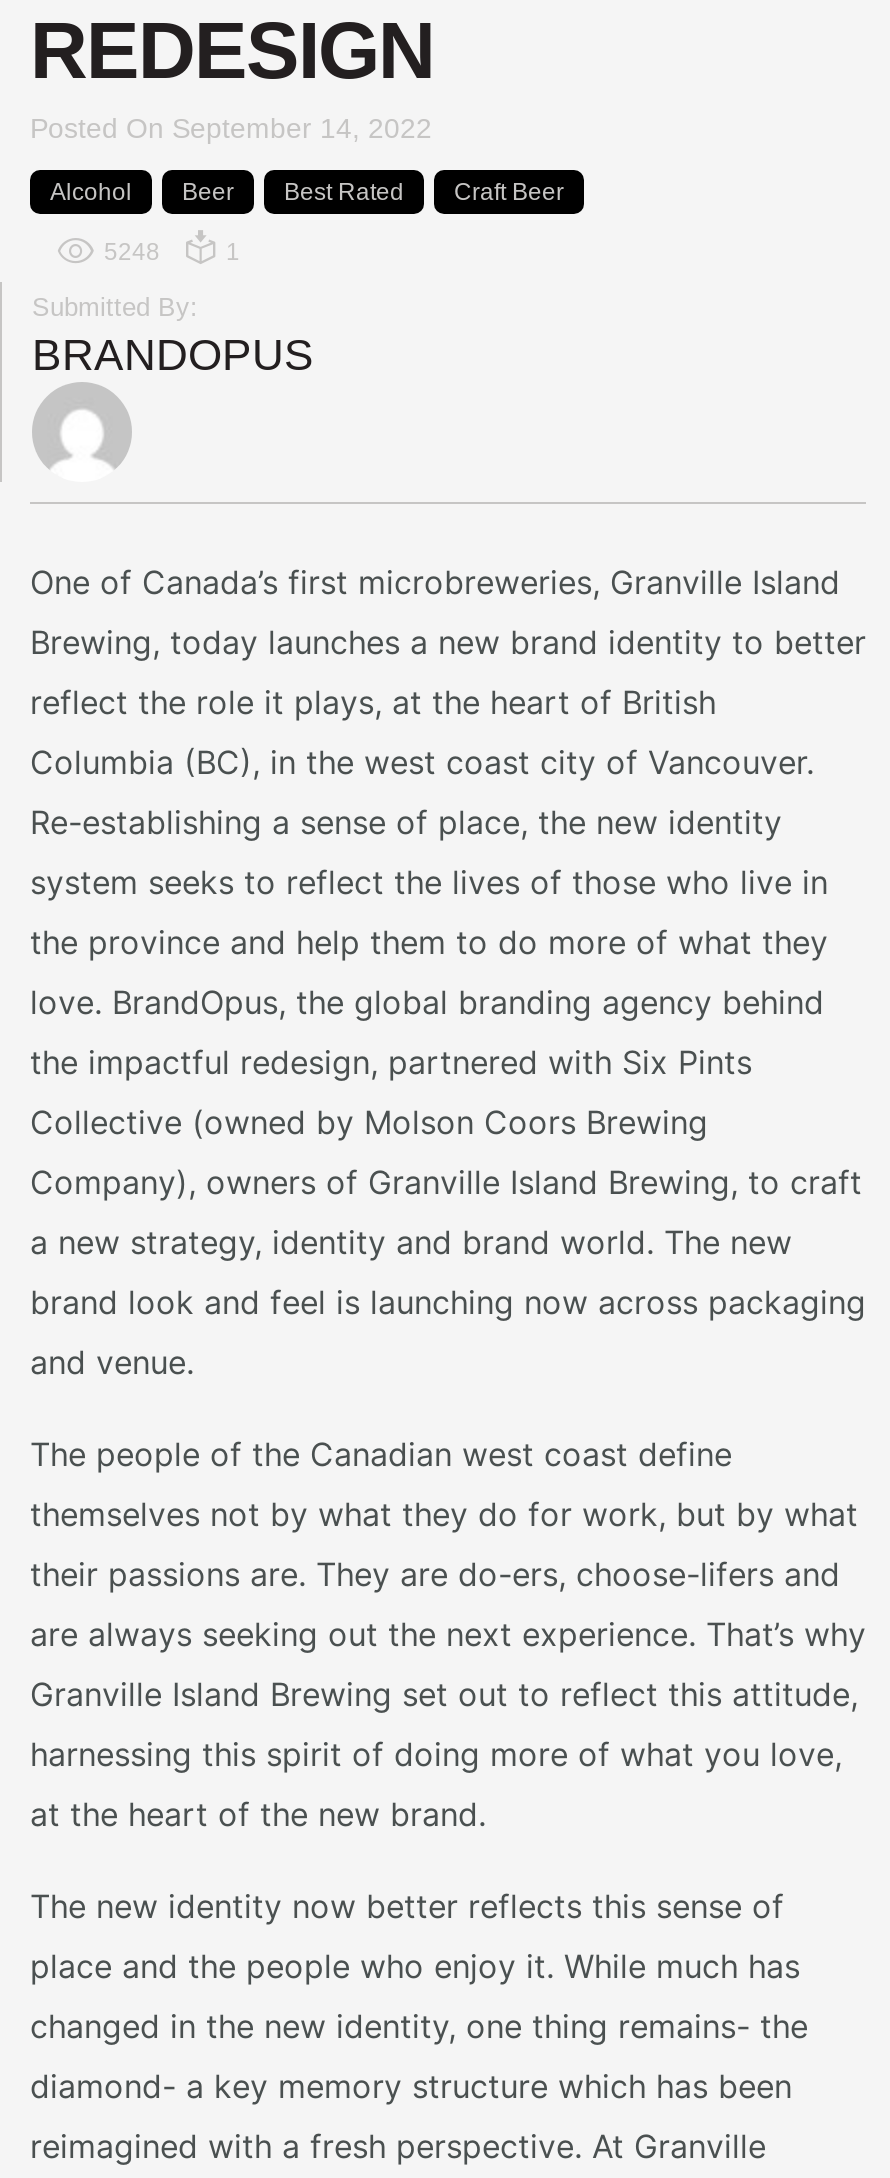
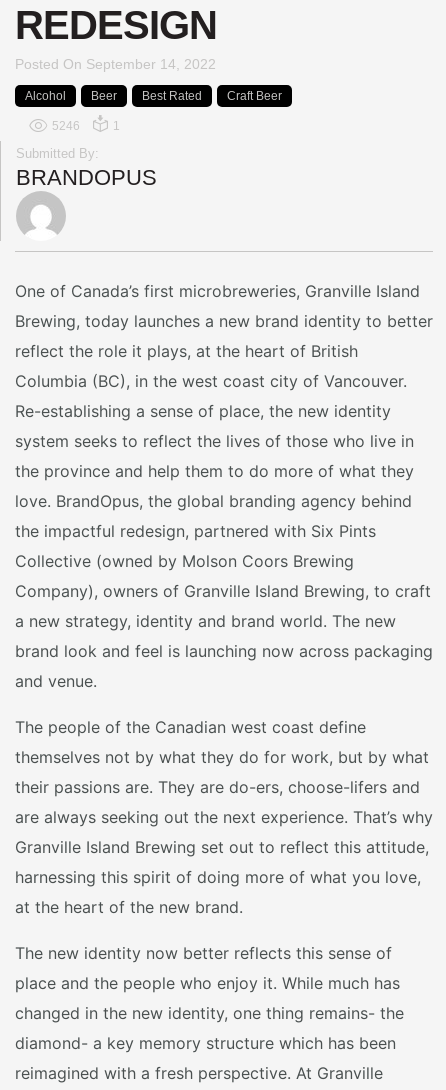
[104,237,160,265] 5248 -> [52,119,80,133] 5246

